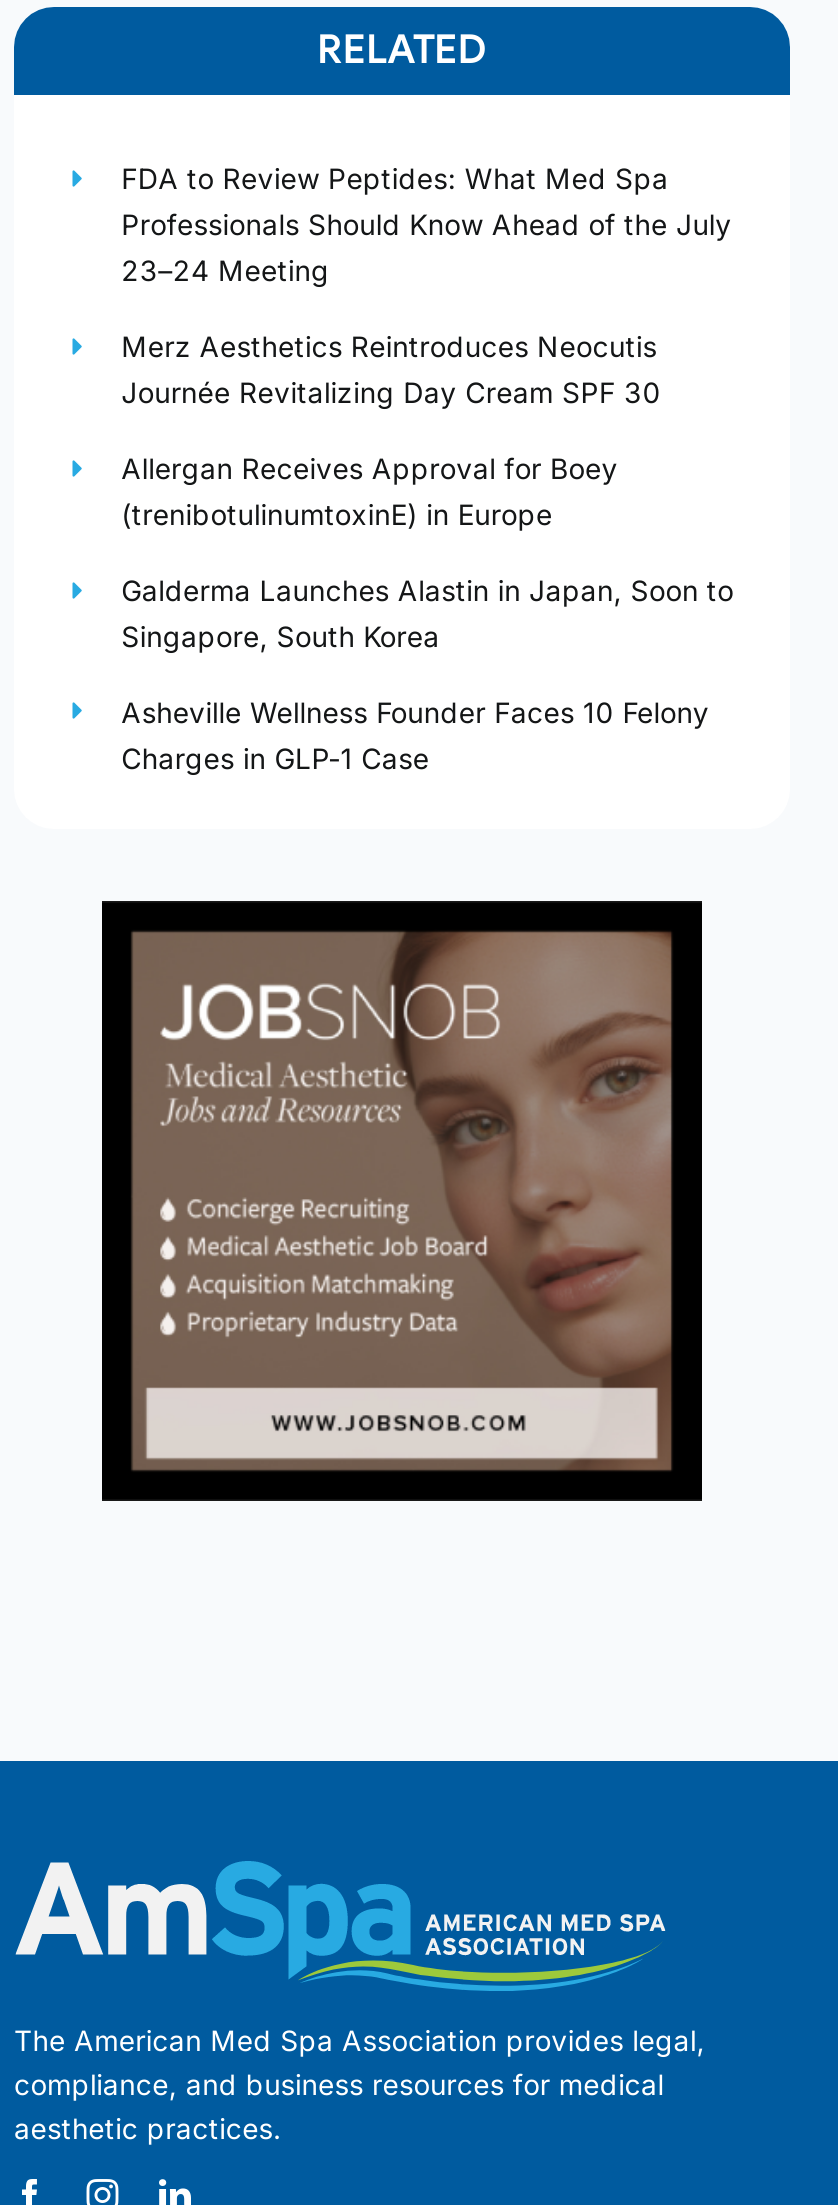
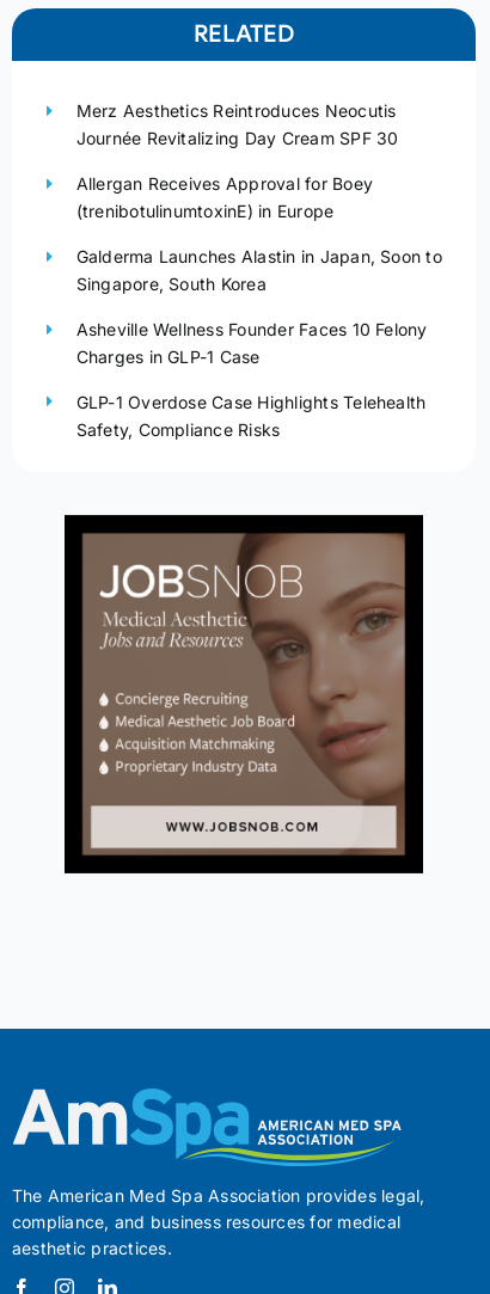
[121,161,732,287] FDA to Review Peptides: What Med Spa | Professionals Should Know Ahead of the July | 23–24 Meeting -> none
moved [121,329,734,774] -> [76,100,442,366]: Merz Aesthetics Reintroduces Neocutis | Journée Revitalizing Day Cream SPF 30 | Allergan Receives Approval for Boey | (trenibotulinumtoxinE) in Europe | Galderma Launches Alastin in Japan, Soon to | Singapore, South Korea | Asheville Wellness Founder Faces 10 Felony | Charges in GLP-1 Case
none -> [76,391,426,439] GLP-1 Overdose Case Highlights Telehealth | Safety, Compliance Risks

